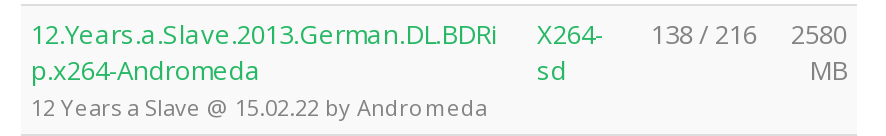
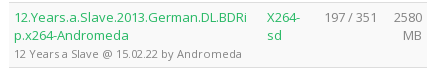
[31,16,847,52] 12.Years.a.Slave.2013.German.DL.BDRi X264- 138 / 216 2580 -> [14,8,422,26] 12.Years.a.Slave.2013.German.DL.BDRi X264- 197 / 351 2580

